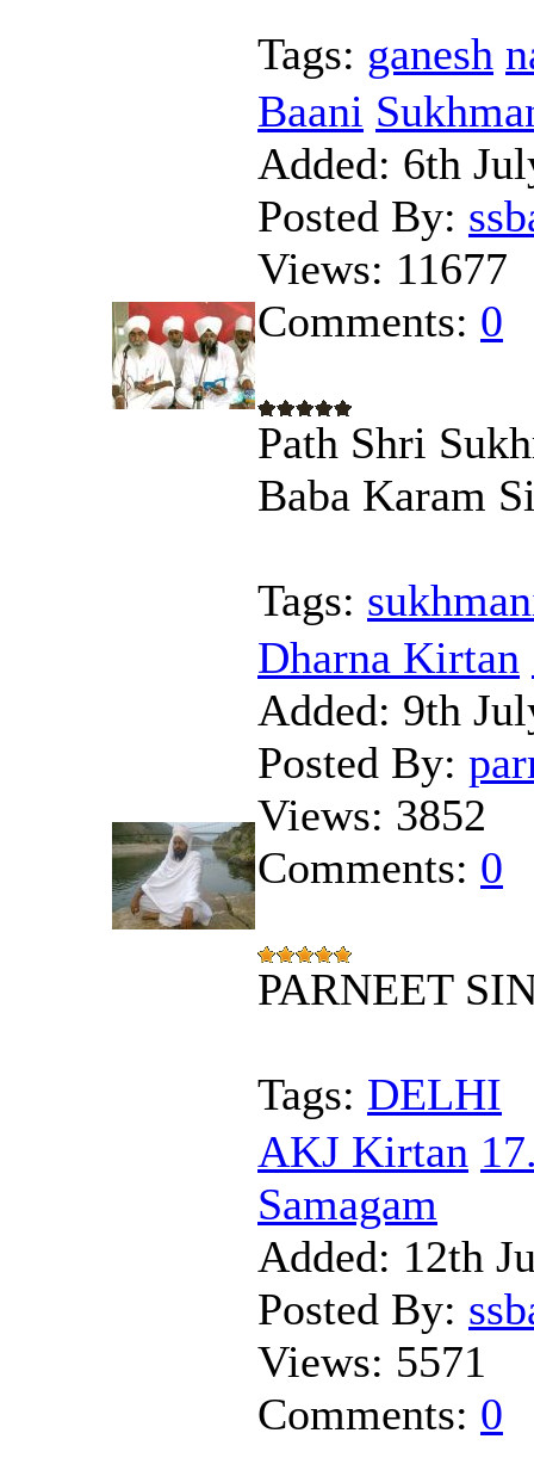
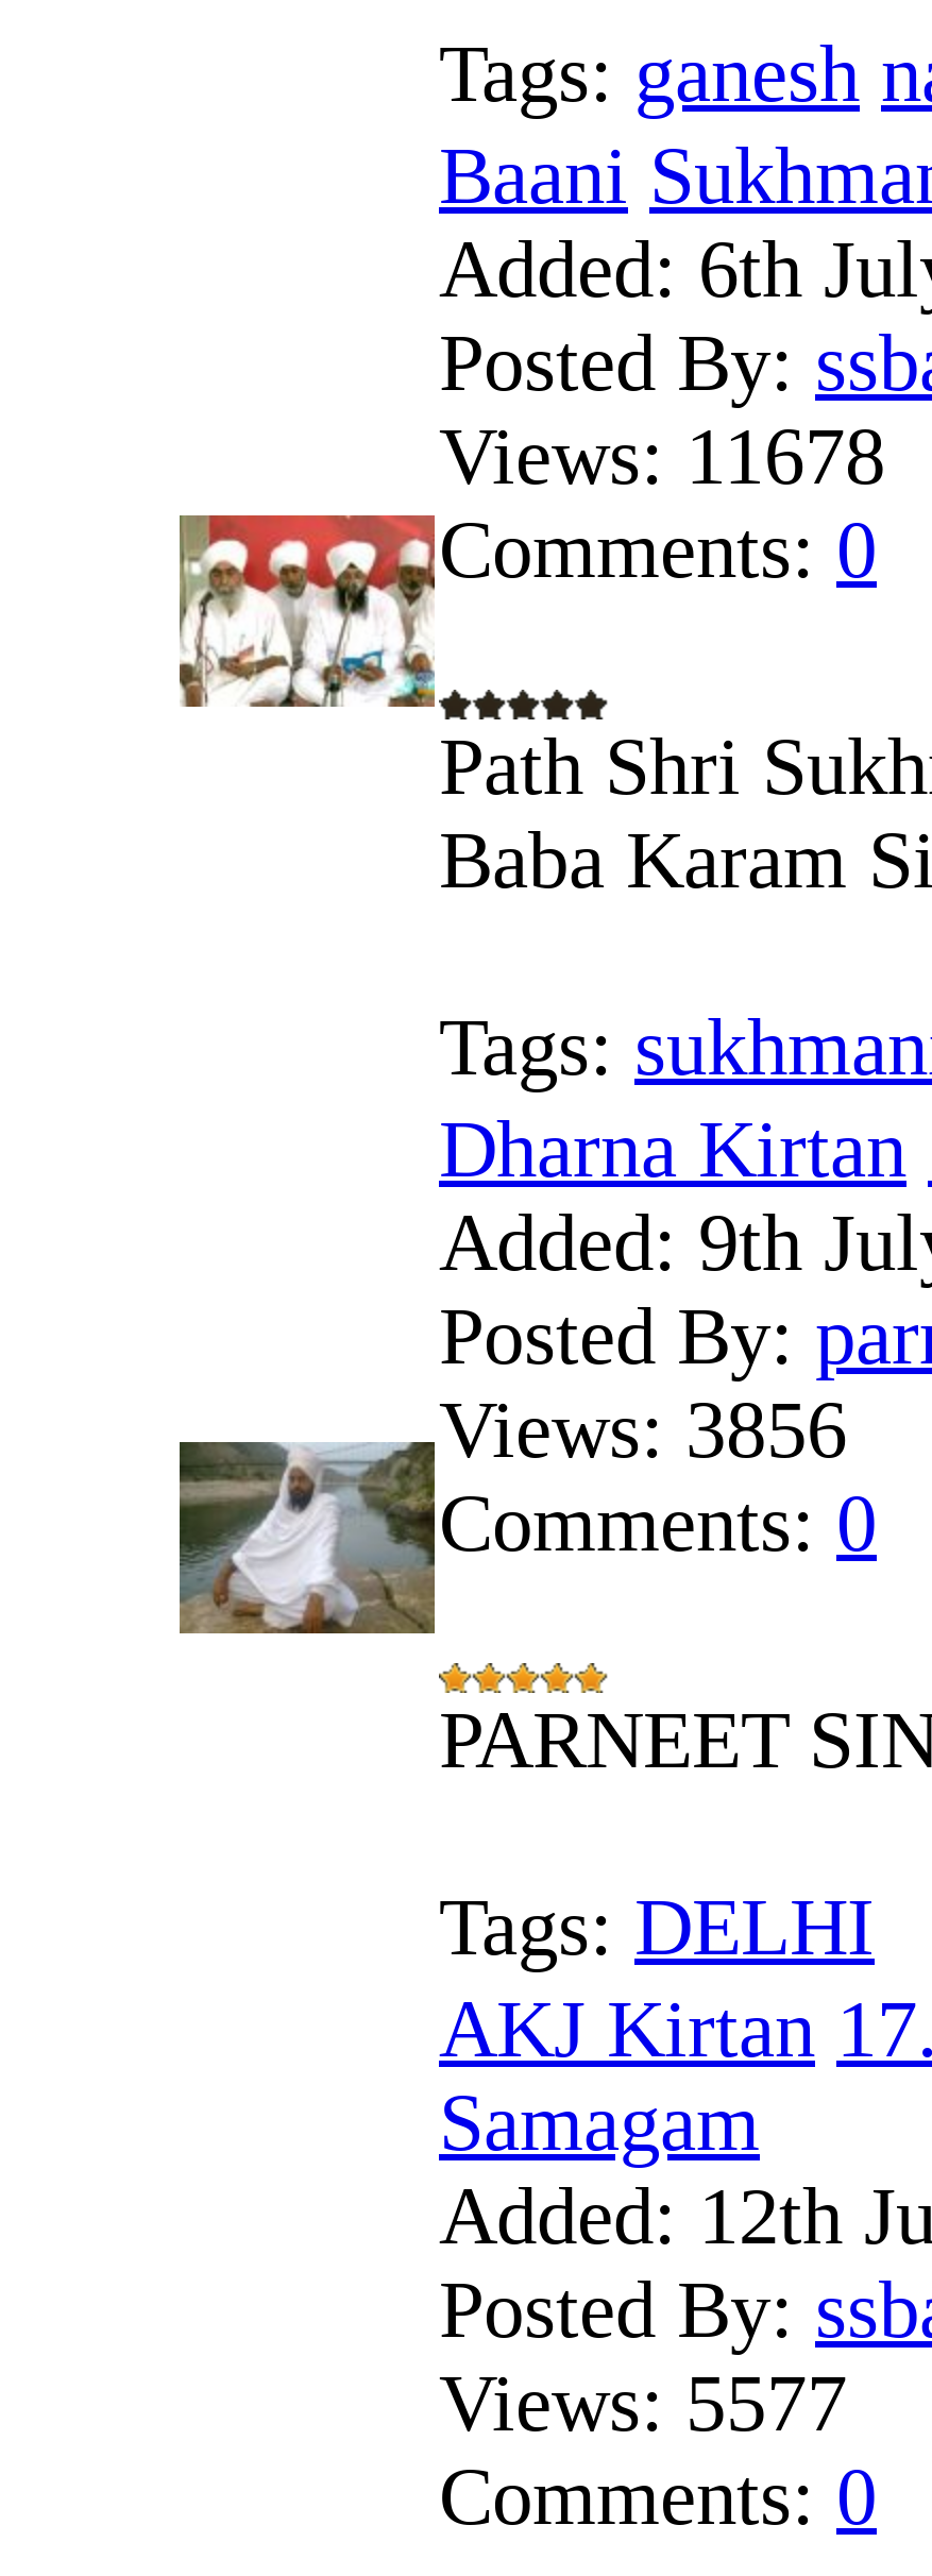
[257,243,508,293] Views: 11677 -> [439,410,885,500] Views: 11678
[257,789,486,840] Views: 3852 -> [439,1384,847,1473] Views: 3856
[257,1336,486,1386] Views: 5571 -> [439,2357,847,2447] Views: 5577

